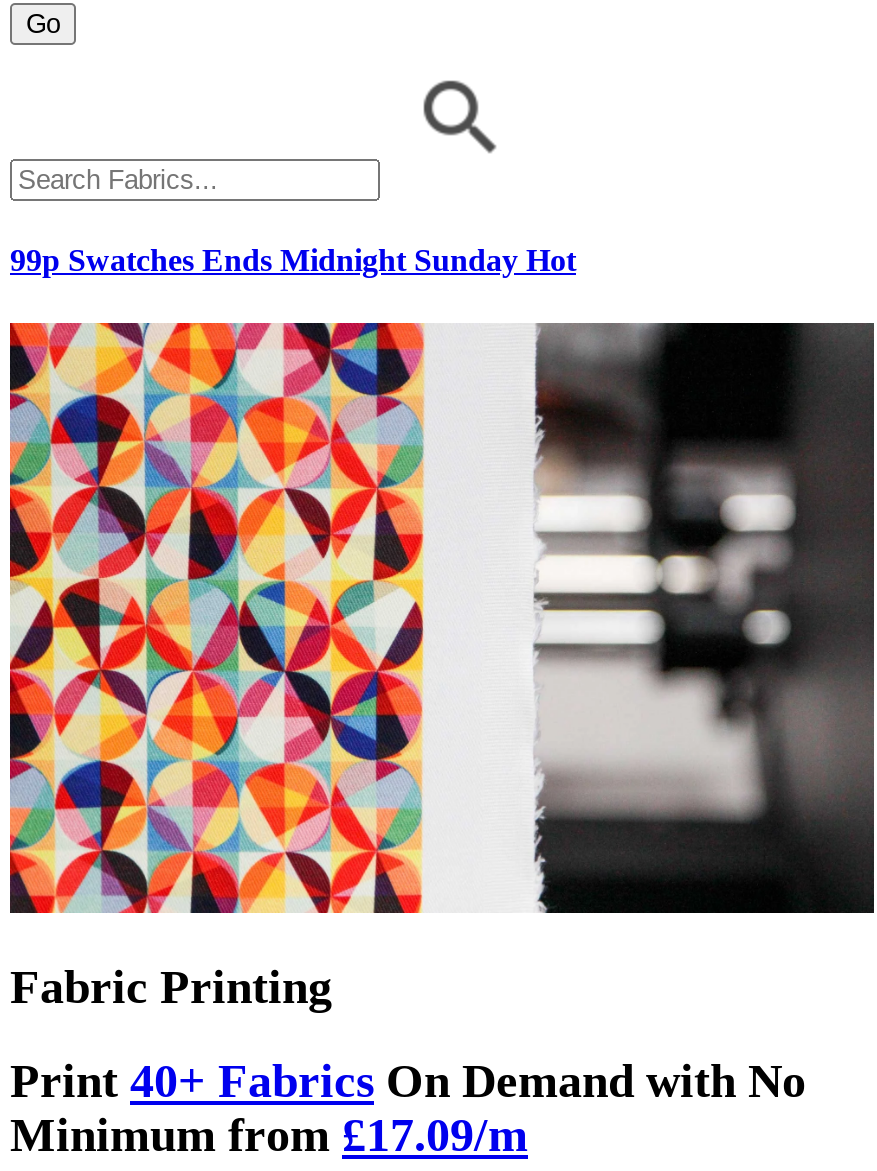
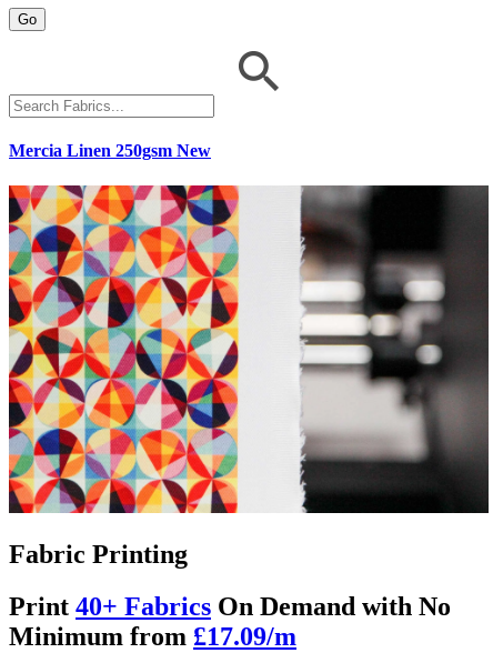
[10,244,576,278] 99p Swatches Ends Midnight Sunday Hot -> [9,141,211,160] Mercia Linen 250gsm New

